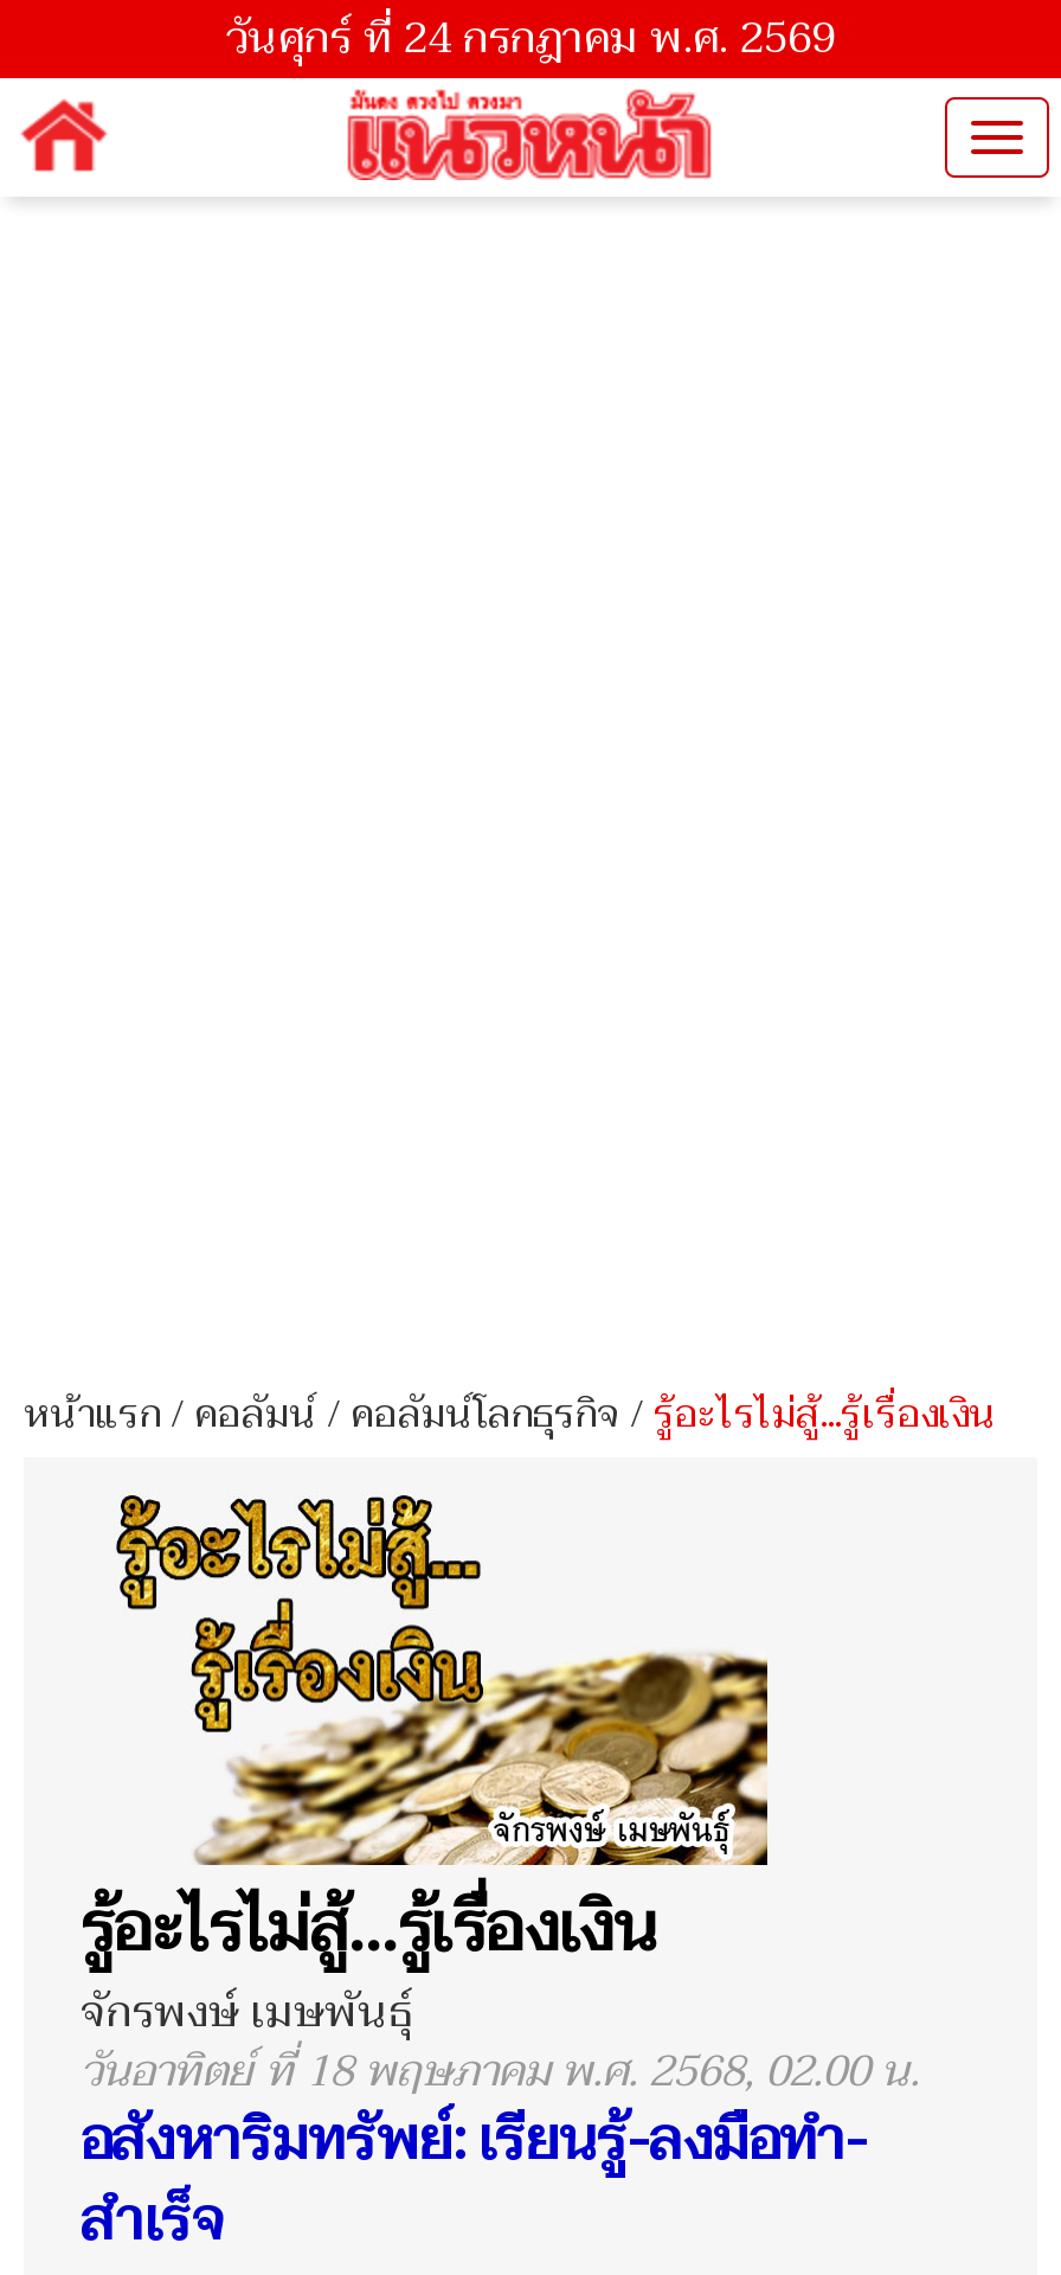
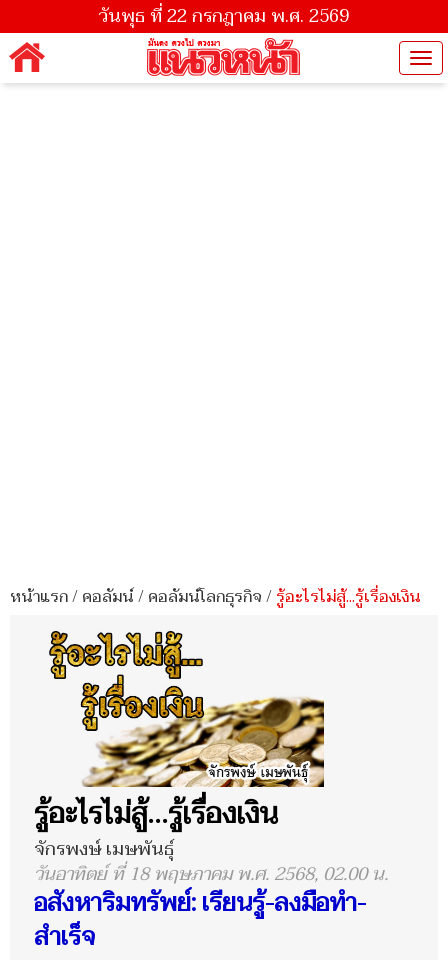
[226,2,835,76] วันศุกร์ ที่ 24 กรกฎาคม พ.ศ. 2569 -> [99,1,349,32] วันพุธ ที่ 22 กรกฎาคม พ.ศ. 2569

